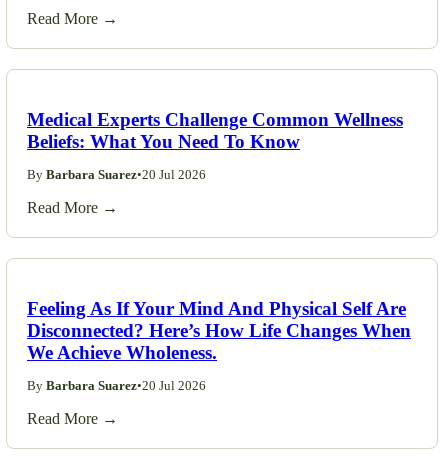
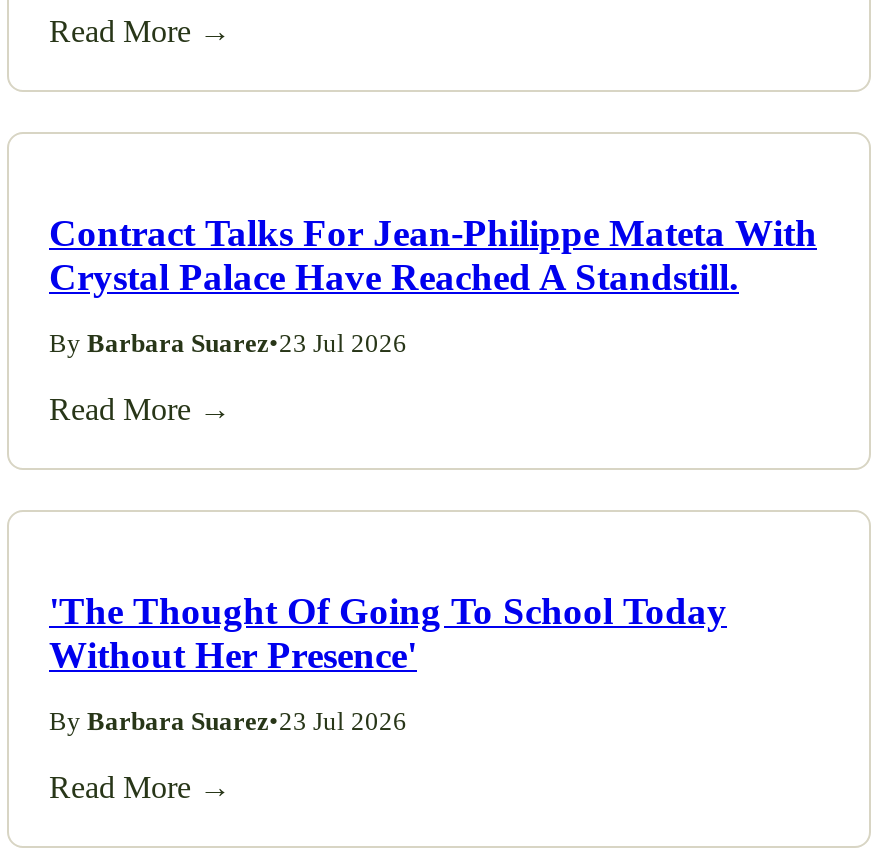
[27,109,403,152] Medical Experts Challenge Common Wellness | Beliefs: What You Need To Know -> [49,212,817,298] Contract Talks For Jean-Philippe Mateta With | Crystal Palace Have Reached A Standstill.
[27,168,206,182] By Barbara Suarez•20 Jul 2026 -> [49,330,407,358] By Barbara Suarez•23 Jul 2026
[27,298,411,363] Feeling As If Your Mind And Physical Self Are | Disconnected? Here’s How Life Changes When | We Achieve Wholeness. -> [49,591,727,677] 'The Thought Of Going To School Today | Without Her Presence'
[27,379,206,393] By Barbara Suarez•20 Jul 2026 -> [49,709,407,737] By Barbara Suarez•23 Jul 2026

